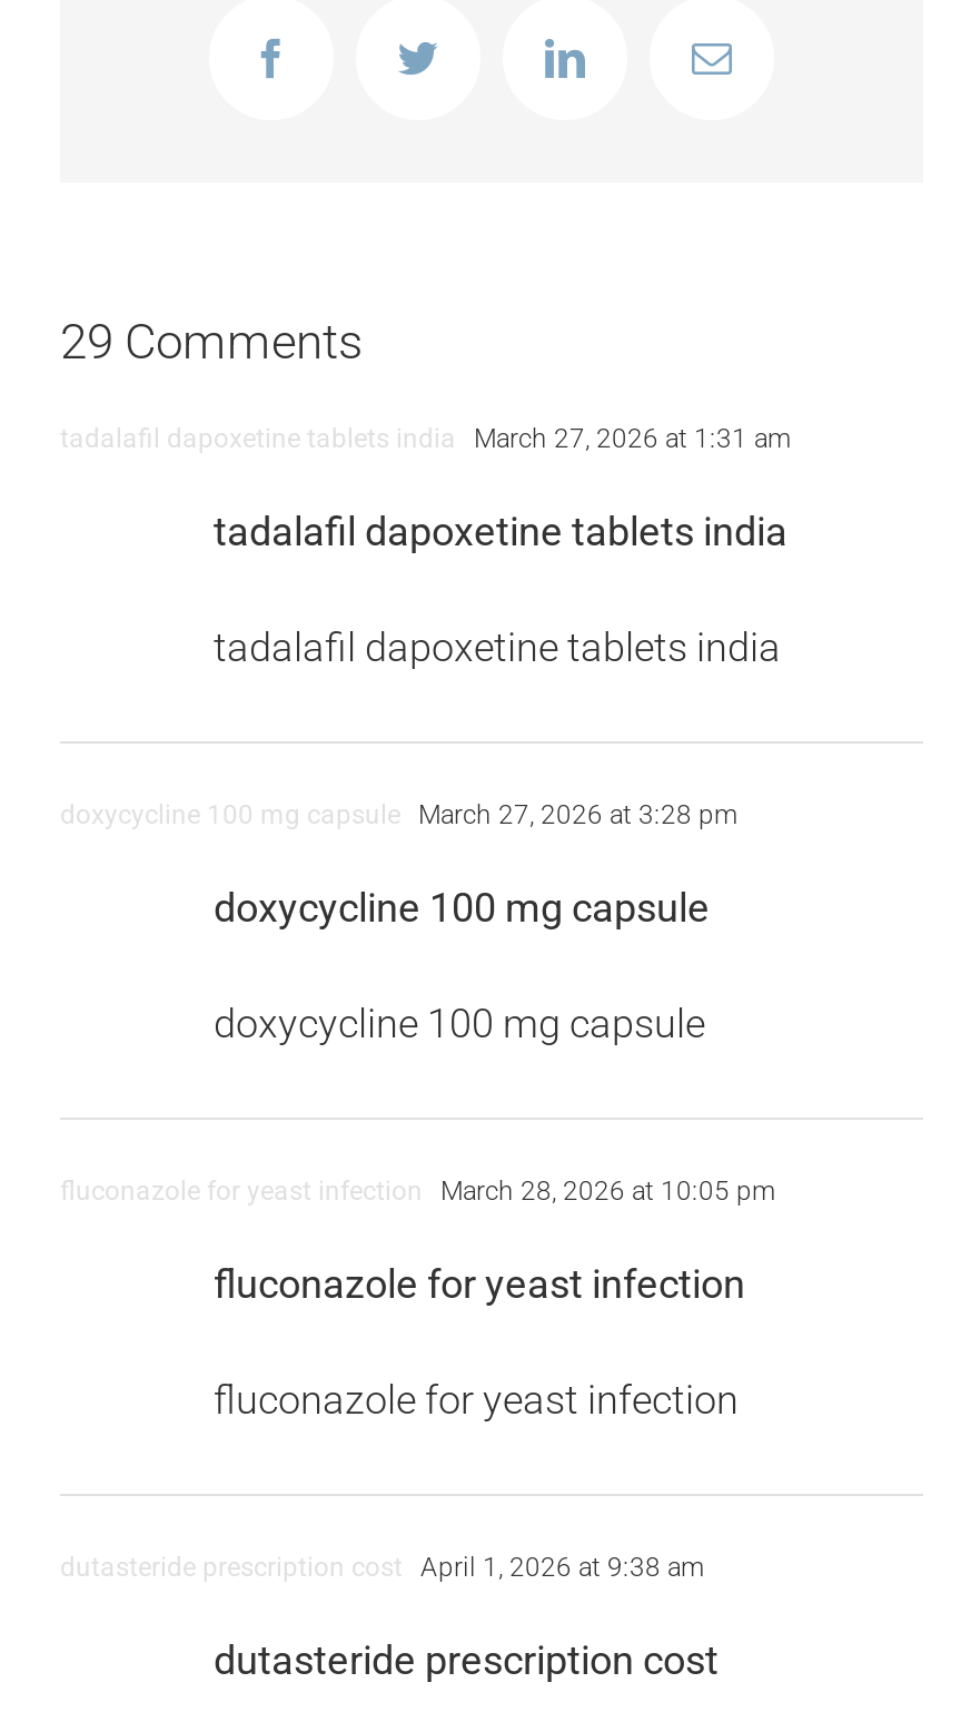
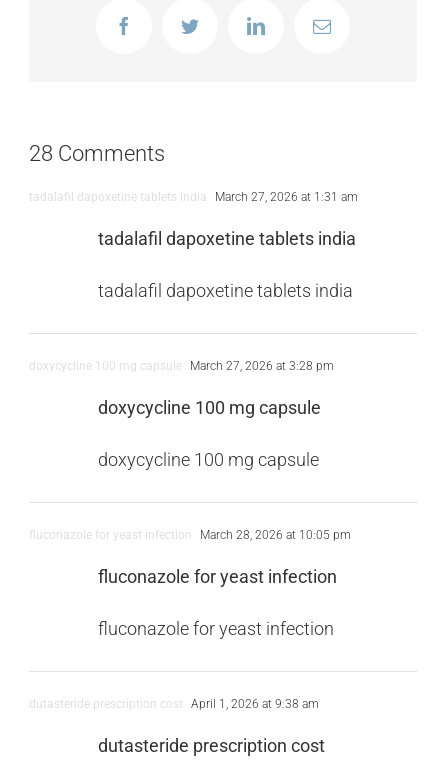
[60,314,363,369] 29 Comments -> [29,141,165,166] 28 Comments

